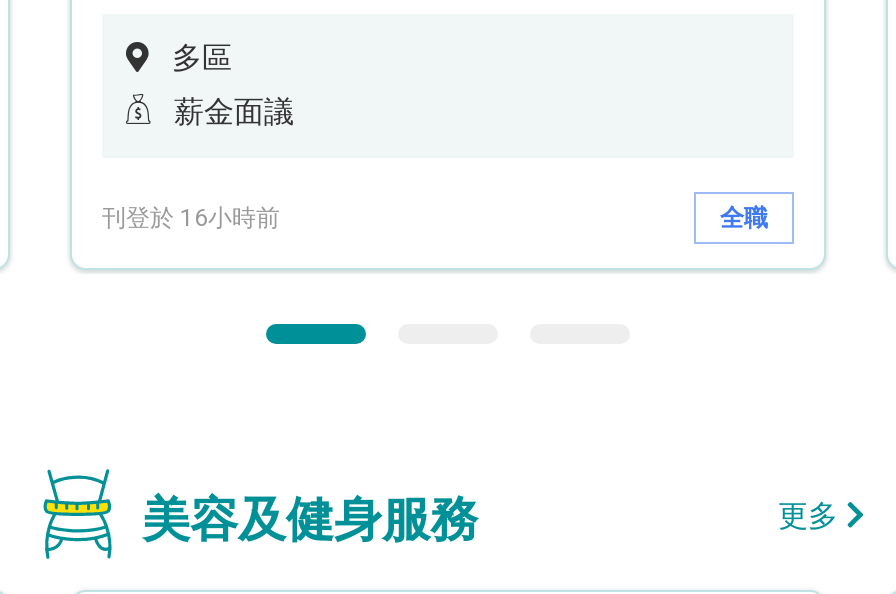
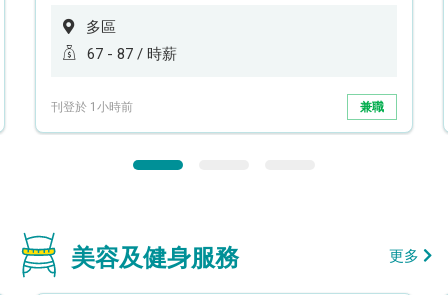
[174,94,294,130] 薪金面議 -> [87,45,177,63] 67 - 87 / 時薪
[102,203,768,231] 刊登於 16小時前 | 全職 -> [51,99,384,113] 刊登於 1小時前 | 兼職

